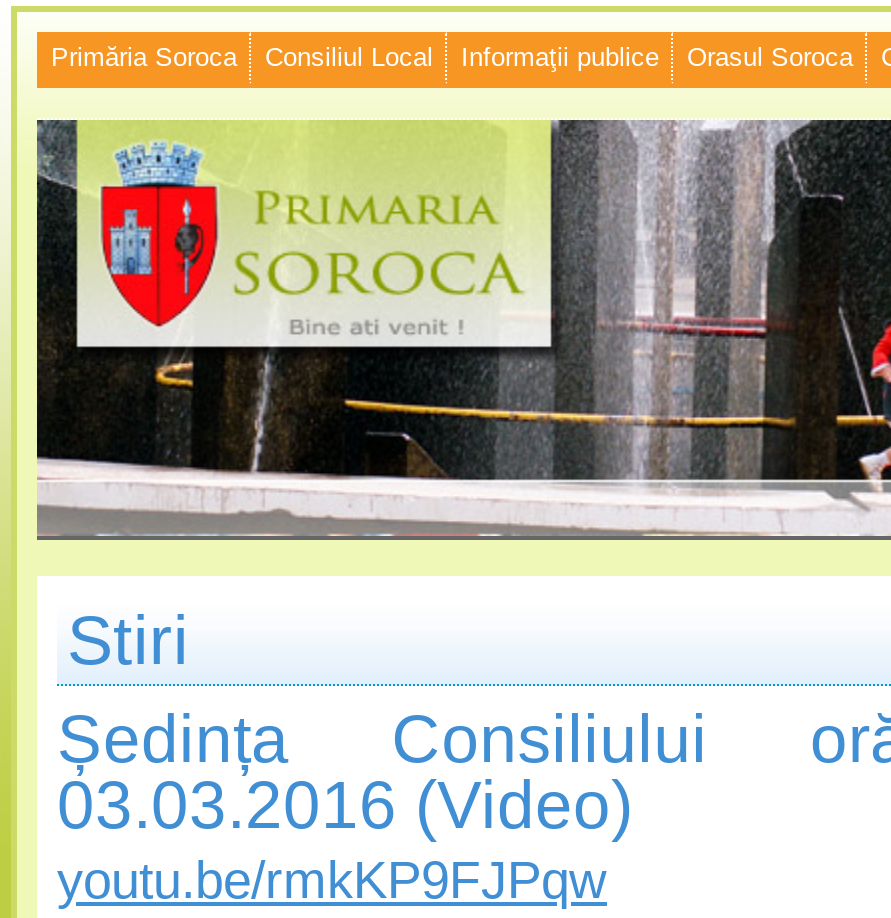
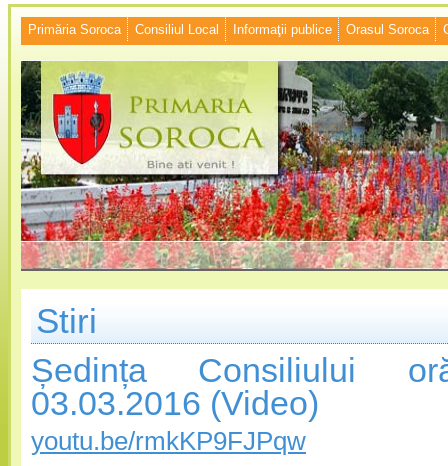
[35,120,885,536] [image] -> [20,60,445,269] [image]

